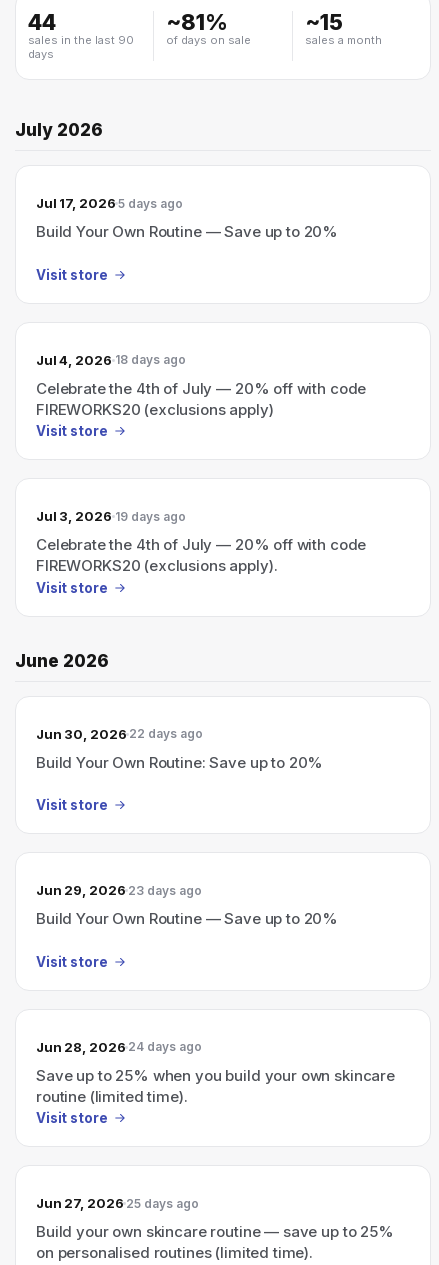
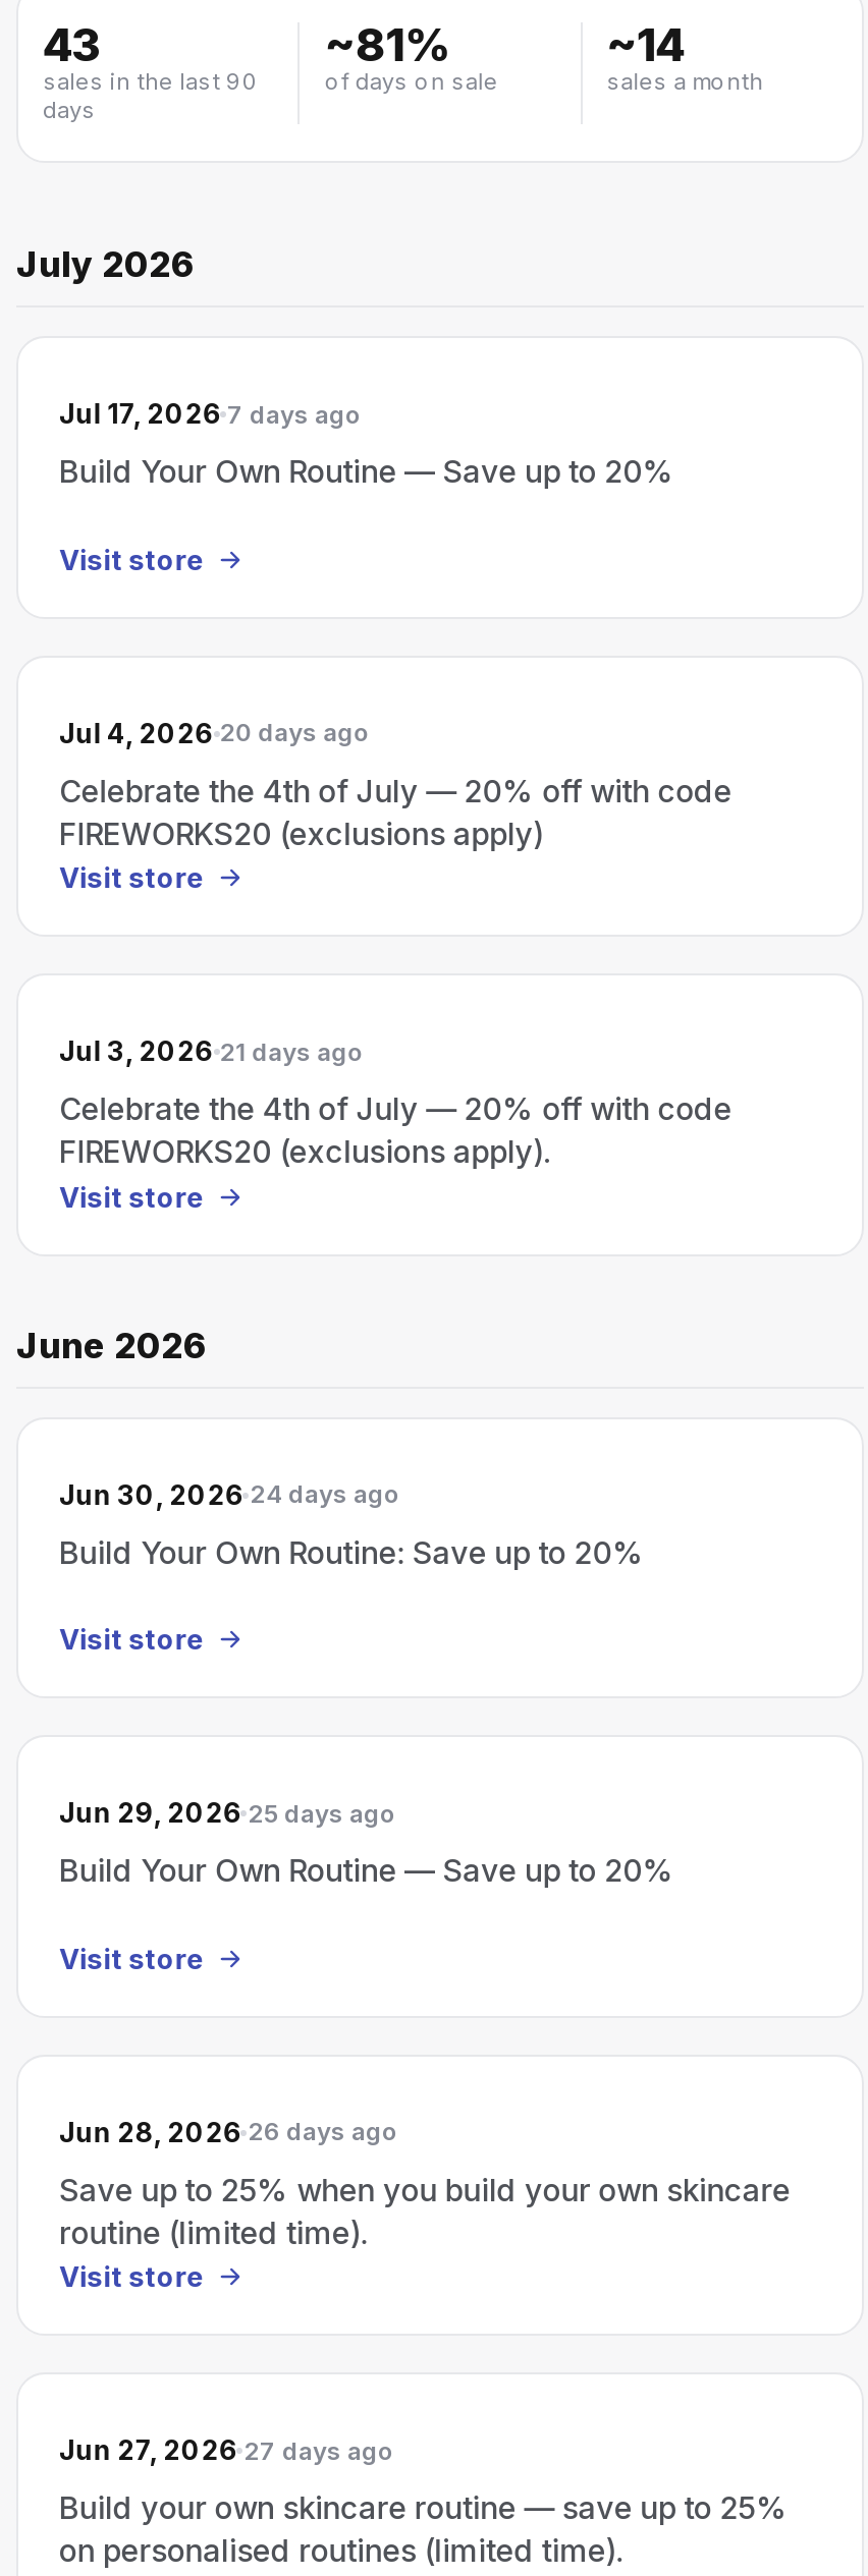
[28,9,56,35] 44 -> [43,18,100,71] 43
[305,9,343,35] ~15 -> [607,18,684,71] ~14
[36,195,183,211] Jul 17, 2026 5 days ago -> [59,397,362,430] Jul 17, 2026 7 days ago
[36,351,186,367] Jul 4, 2026 18 days ago -> [59,716,370,748] Jul 4, 2026 20 days ago
[36,508,186,524] Jul 3, 2026 19 days ago -> [59,1034,364,1067] Jul 3, 2026 21 days ago
[36,725,203,741] Jun 30, 2026 22 days ago -> [59,1477,400,1510] Jun 30, 2026 24 days ago
[36,882,202,898] Jun 29, 2026 23 days ago -> [59,1796,396,1829] Jun 29, 2026 25 days ago
[36,1038,202,1054] Jun 28, 2026 24 days ago -> [59,2115,398,2147] Jun 28, 2026 26 days ago
[36,1195,199,1211] Jun 27, 2026 25 days ago -> [59,2433,394,2466] Jun 27, 2026 27 days ago

